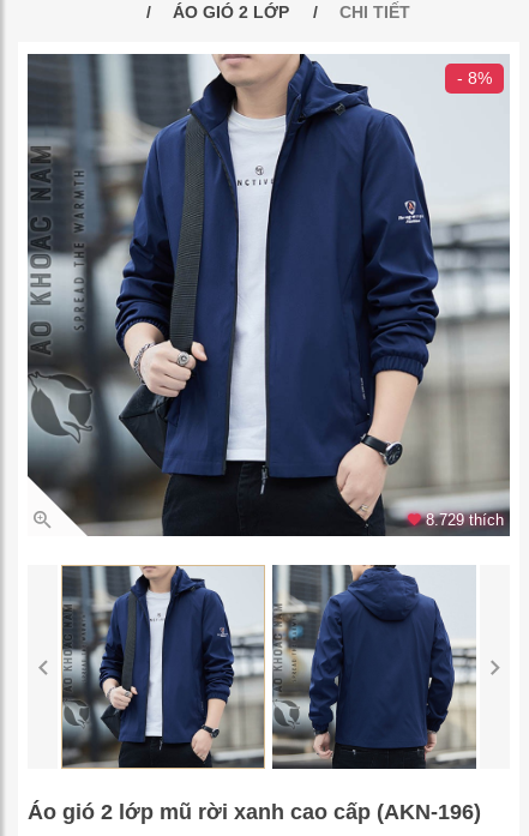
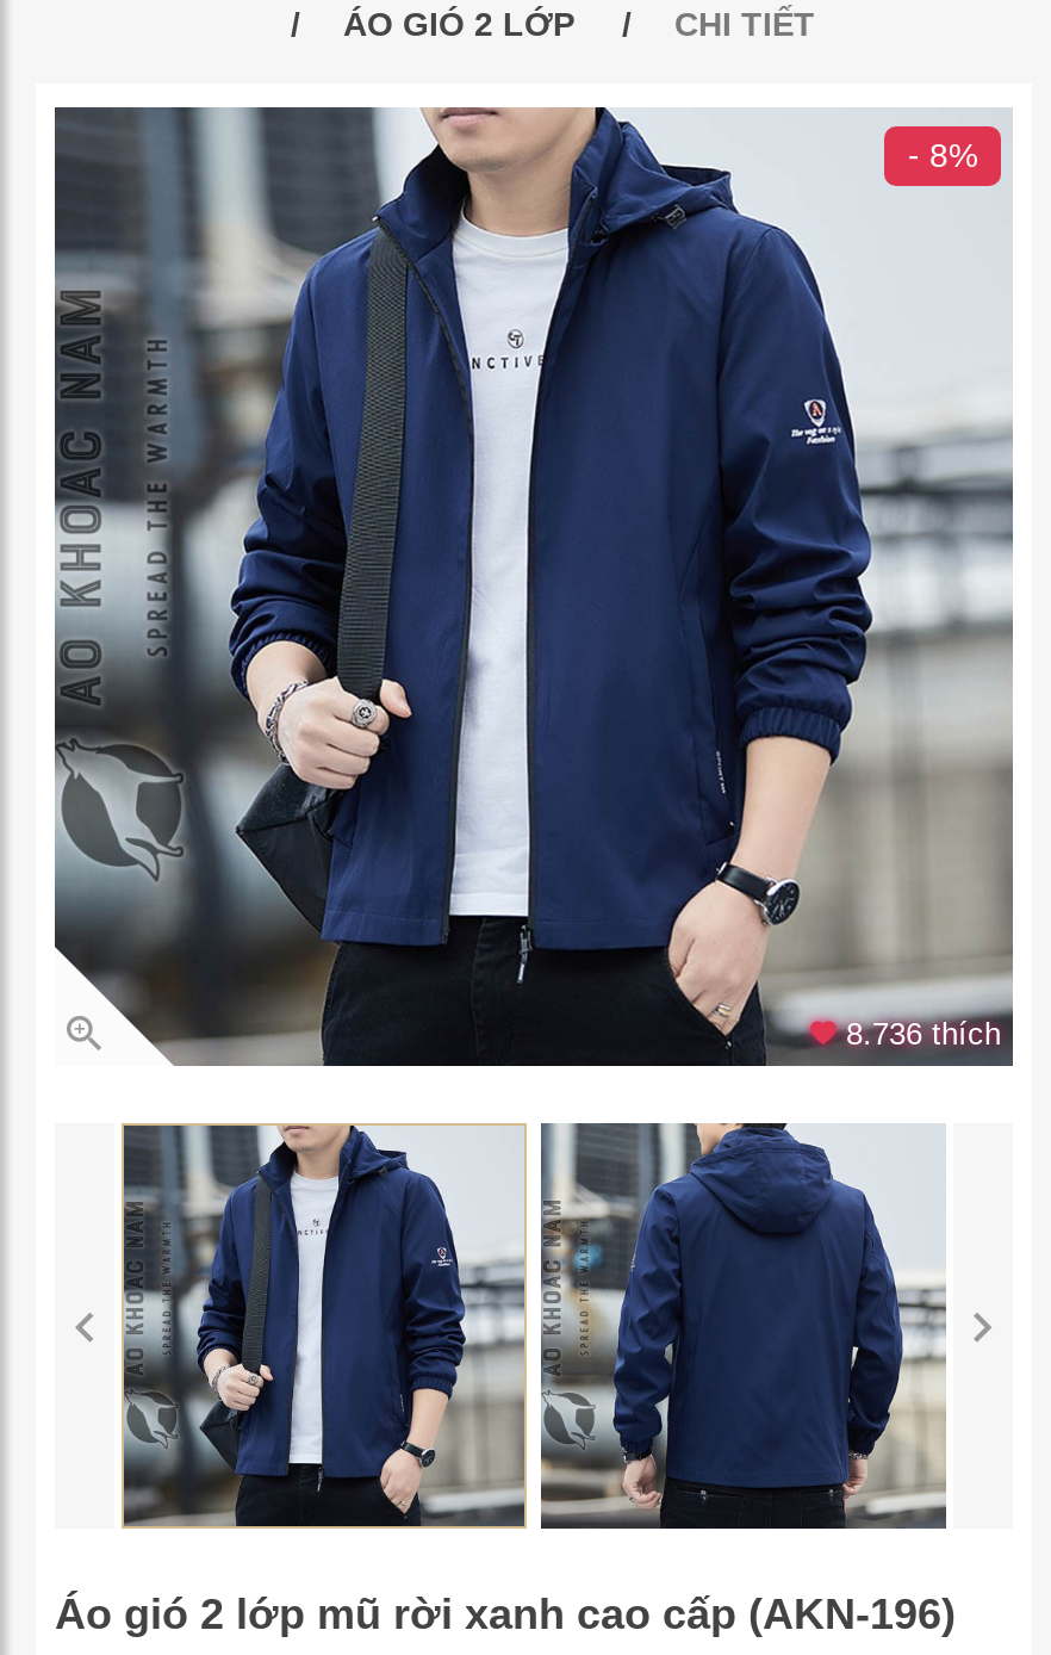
[421,511,504,529] 8.729 thích -> [837,1016,1001,1052] 8.736 thích

